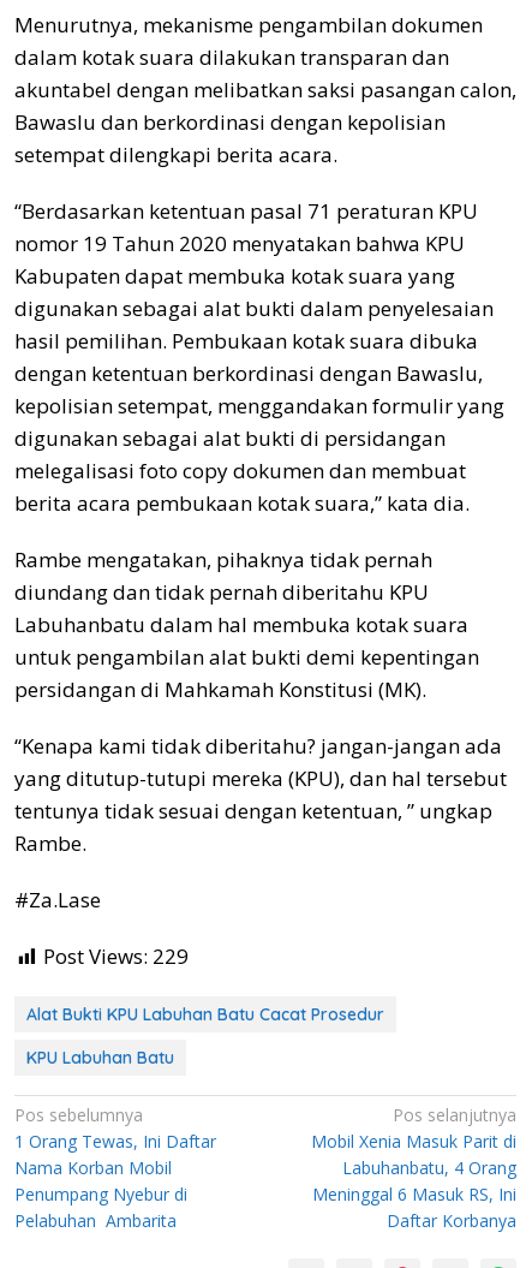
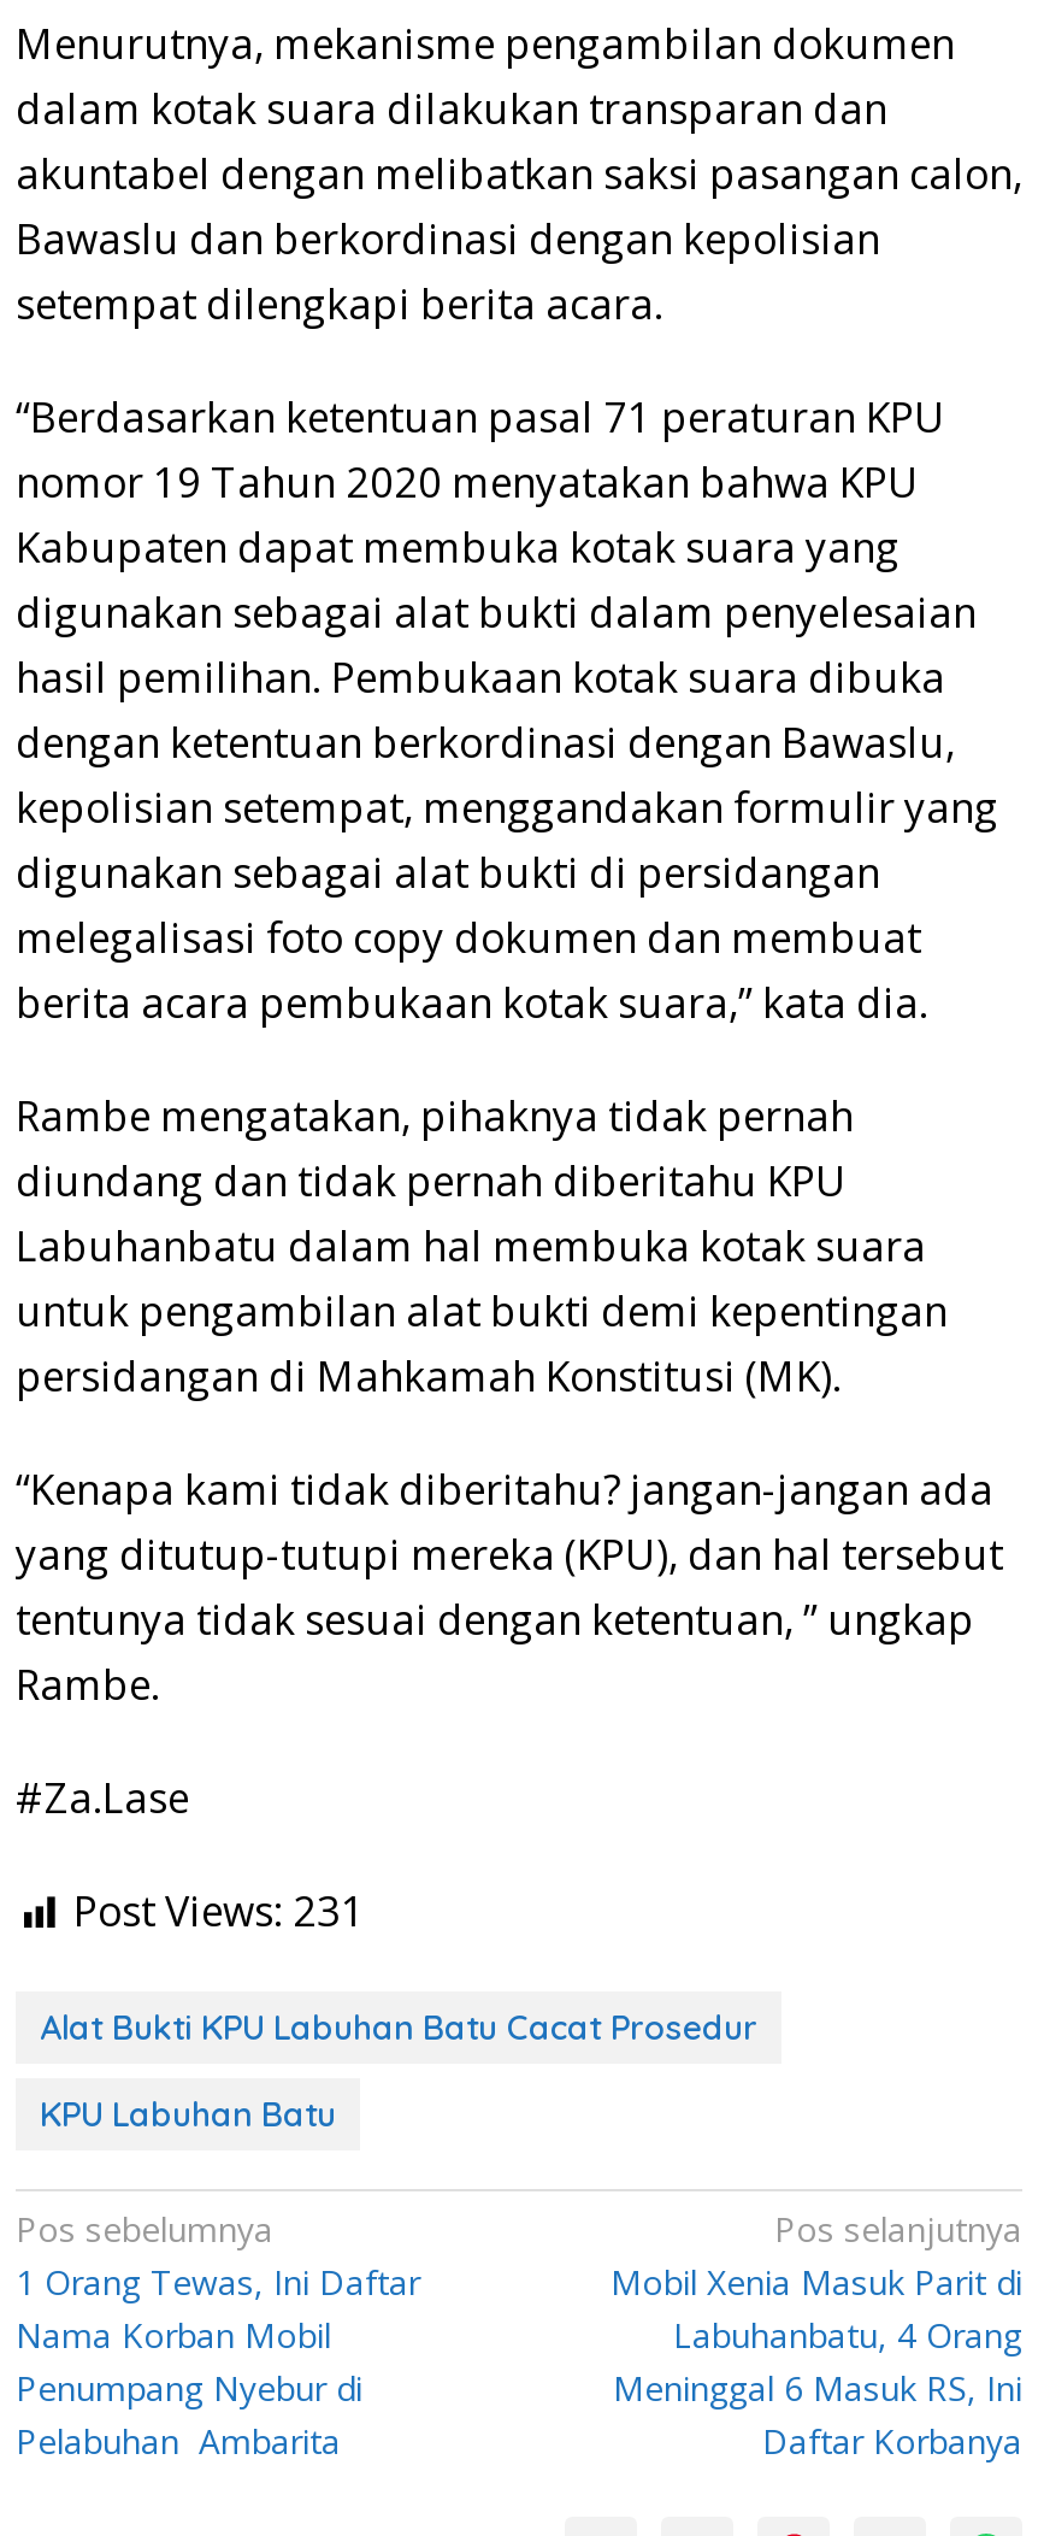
[43,943,189,970] Post Views: 229 -> [73,1884,365,1939] Post Views: 231

